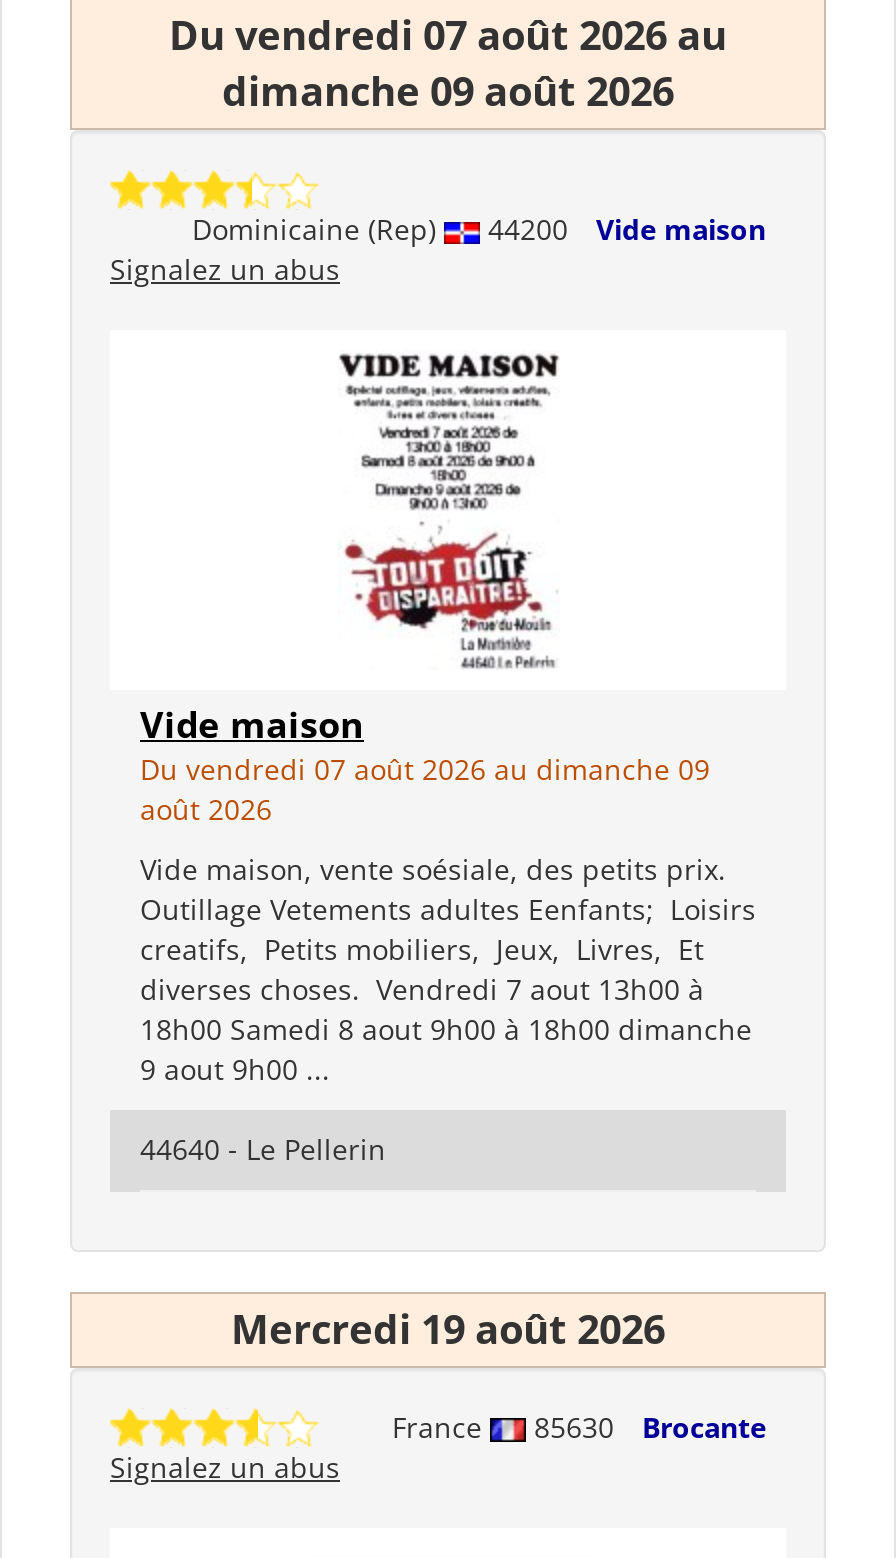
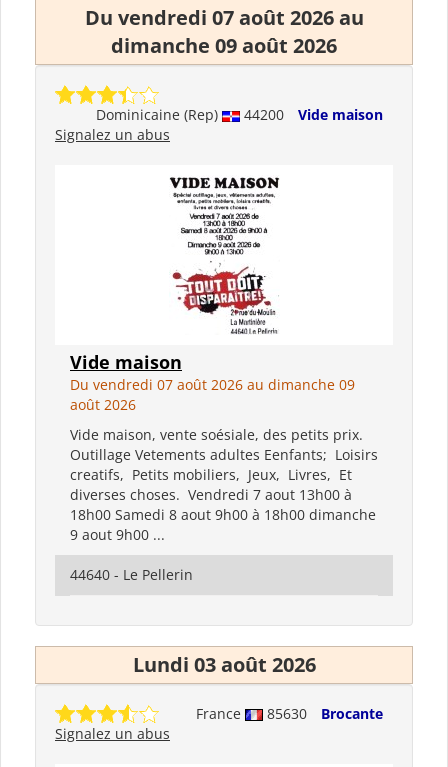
[231,1302,665,1356] Mercredi 19 août 2026 -> [132,651,315,678] Lundi 03 août 2026

